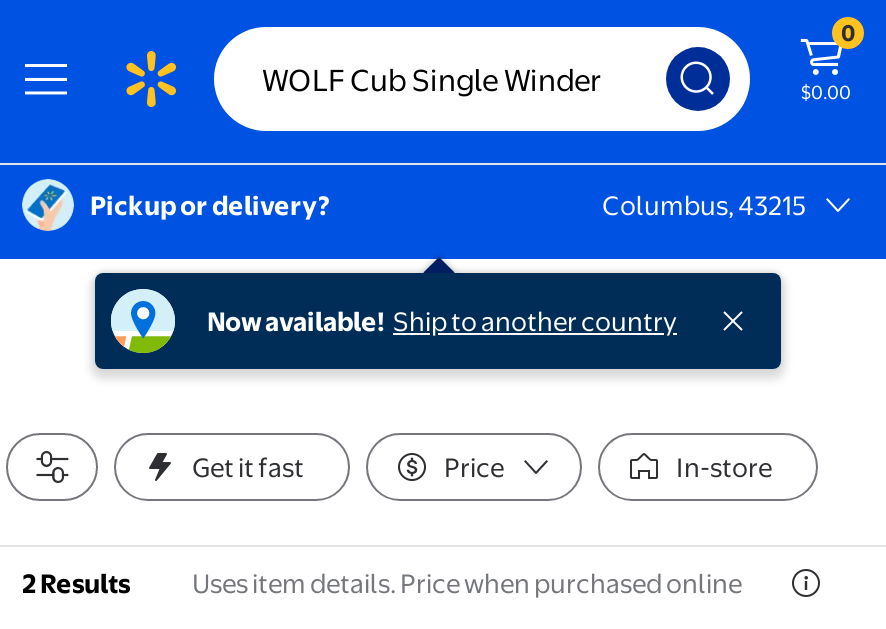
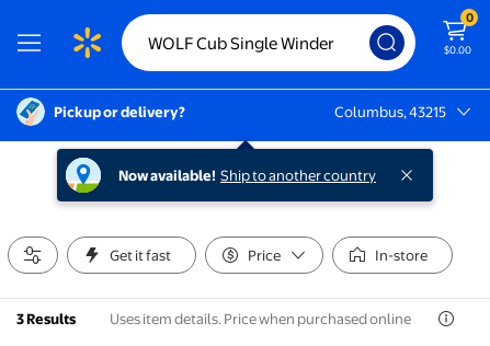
[22,566,742,599] 2 Results Uses item details. Price when purchased online -> [16,309,411,327] 3 Results Uses item details. Price when purchased online

